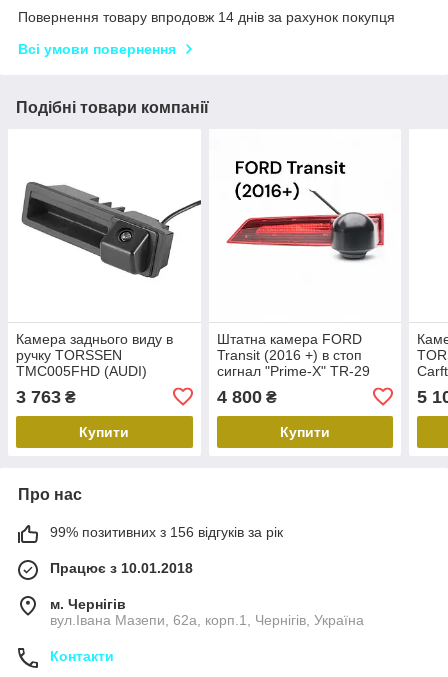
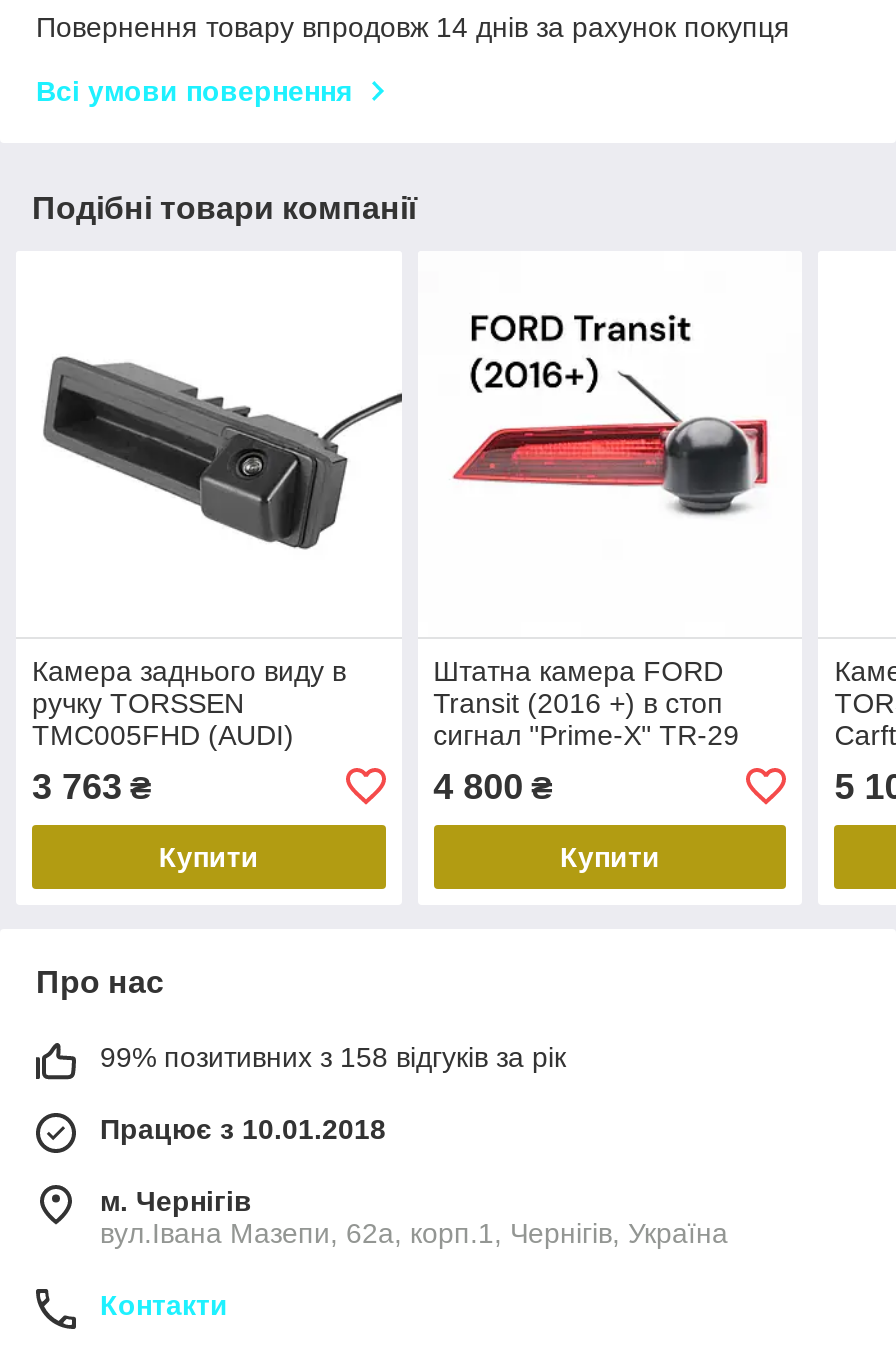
[50,524,283,540] 99% позитивних з 156 відгуків за рік -> [100,1041,566,1073] 99% позитивних з 158 відгуків за рік

